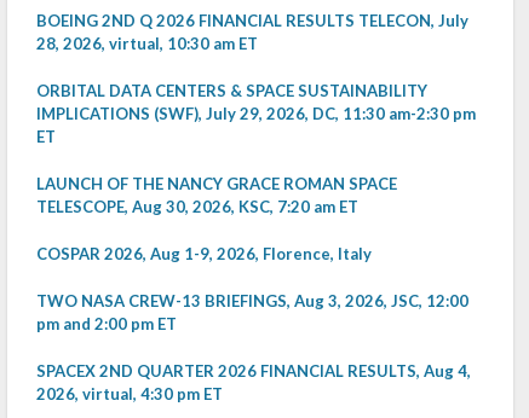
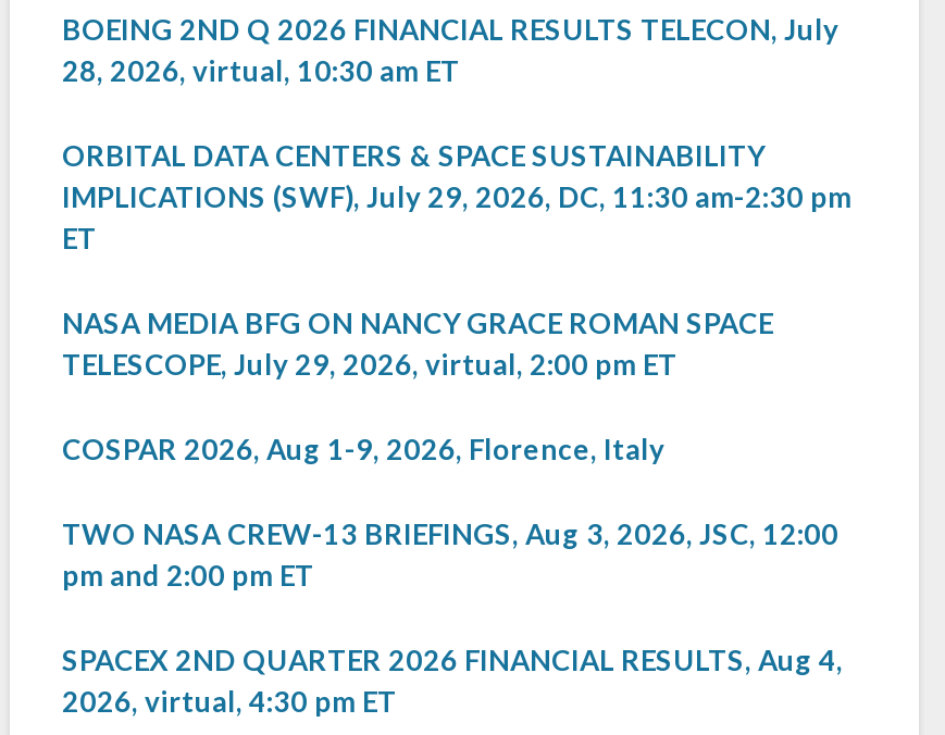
[36,173,397,216] LAUNCH OF THE NANCY GRACE ROMAN SPACE | TELESCOPE, Aug 30, 2026, KSC, 7:20 am ET -> [62,305,773,381] NASA MEDIA BFG ON NANCY GRACE ROMAN SPACE | TELESCOPE, July 29, 2026, virtual, 2:00 pm ET

